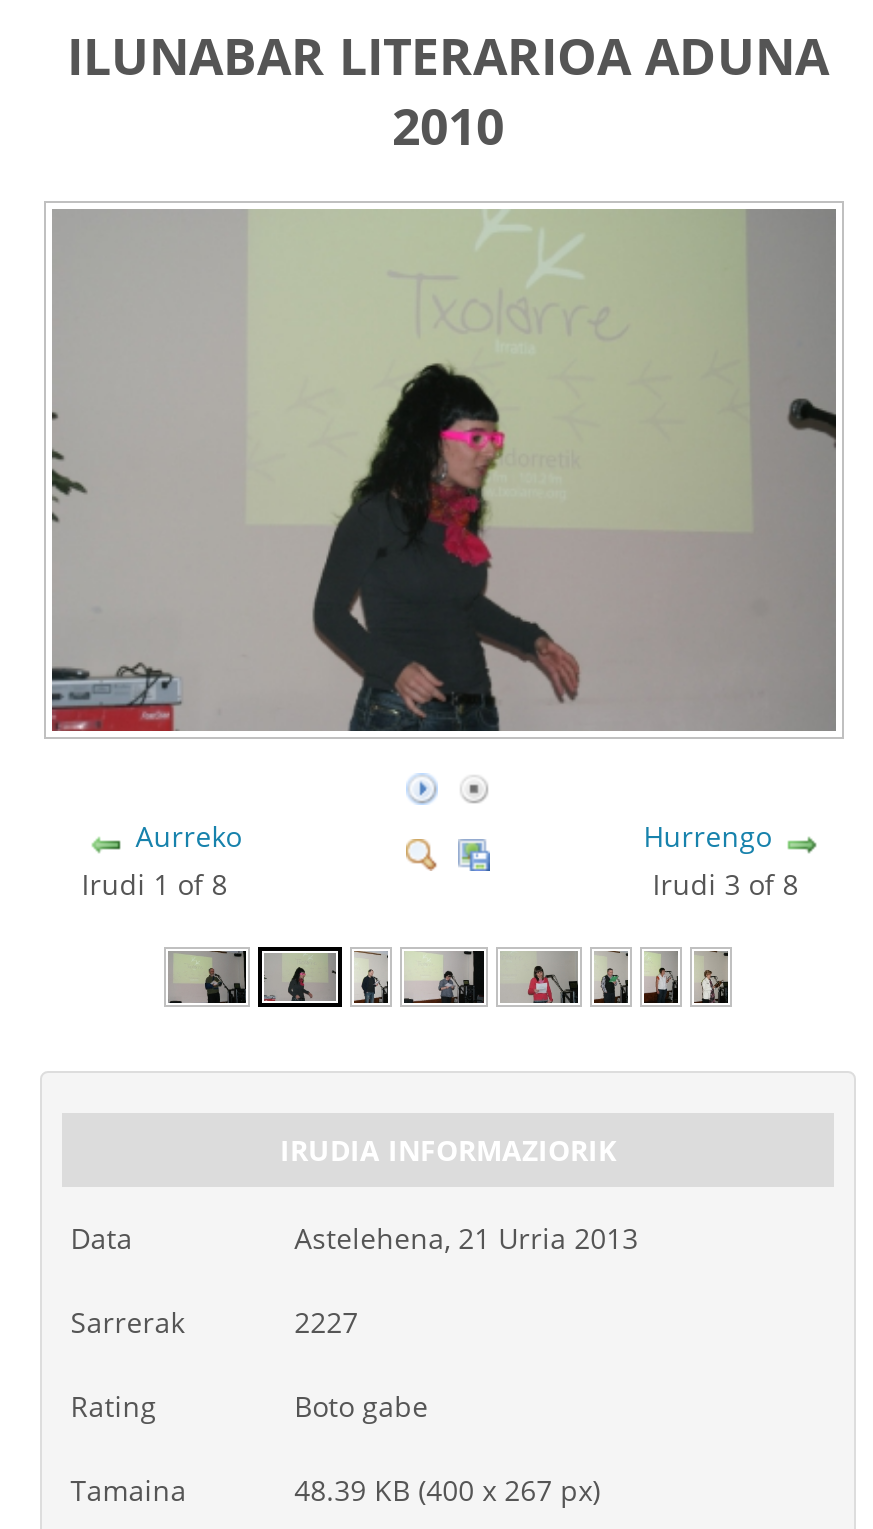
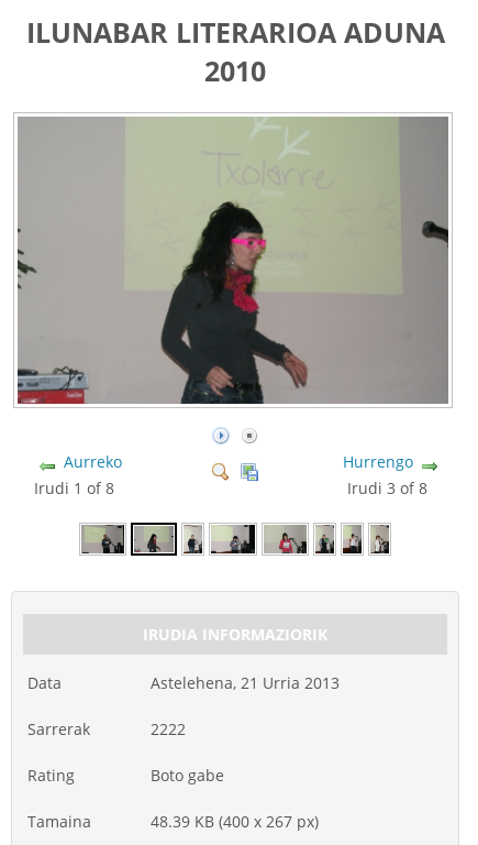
[294,1303,358,1341] 2227 -> [151,718,186,739] 2222

